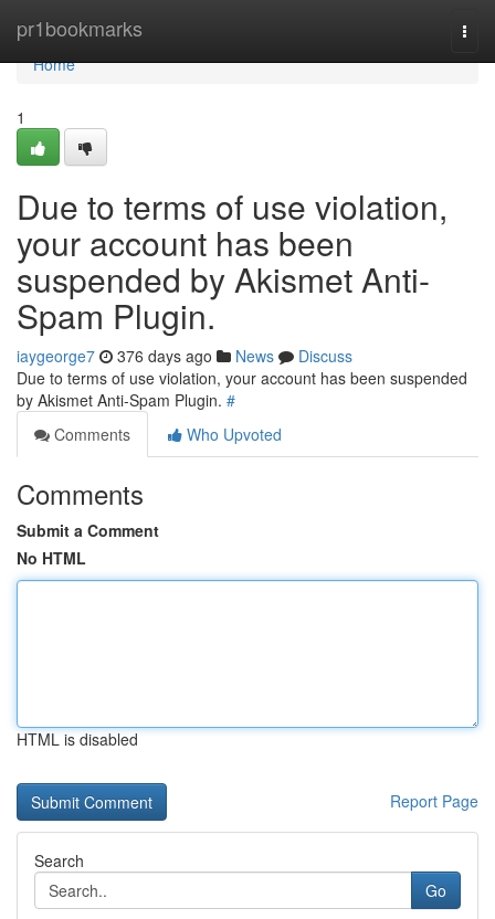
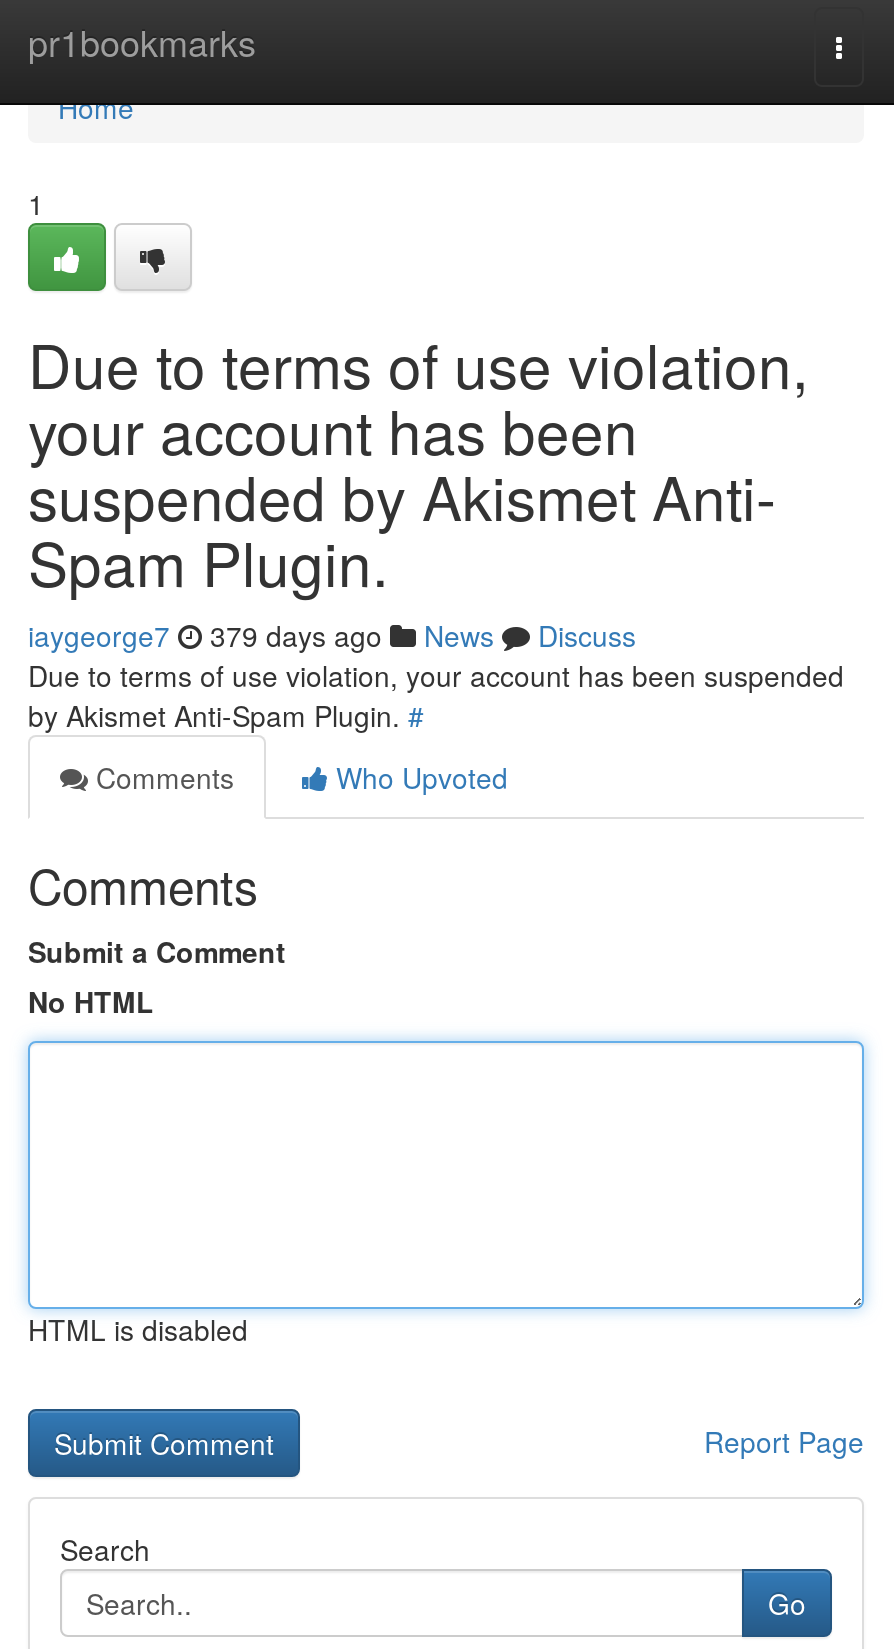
[17,345,352,367] iaygeorge7 376 days ago News Discuss -> [28,615,636,655] iaygeorge7 379 days ago News Discuss

